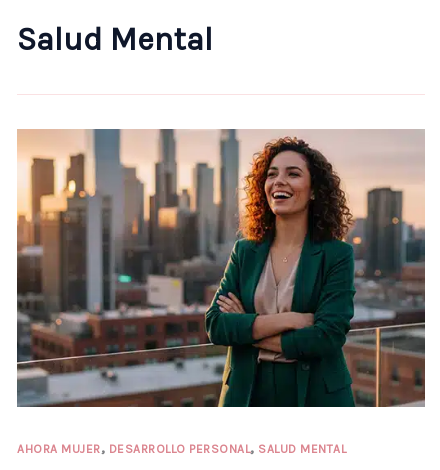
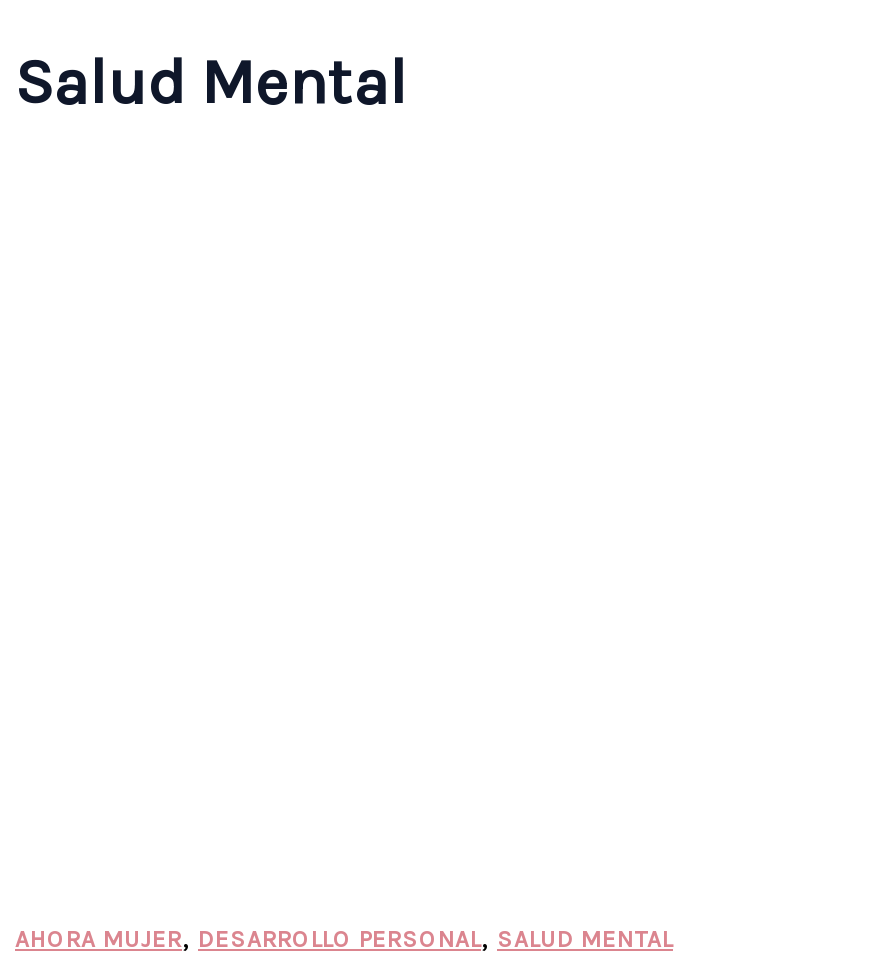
[16,128,426,408] [image] -> none

